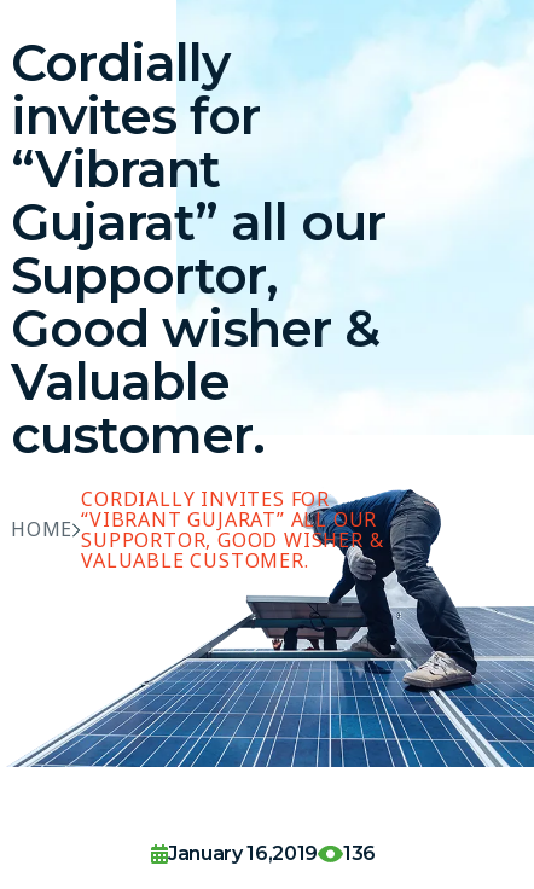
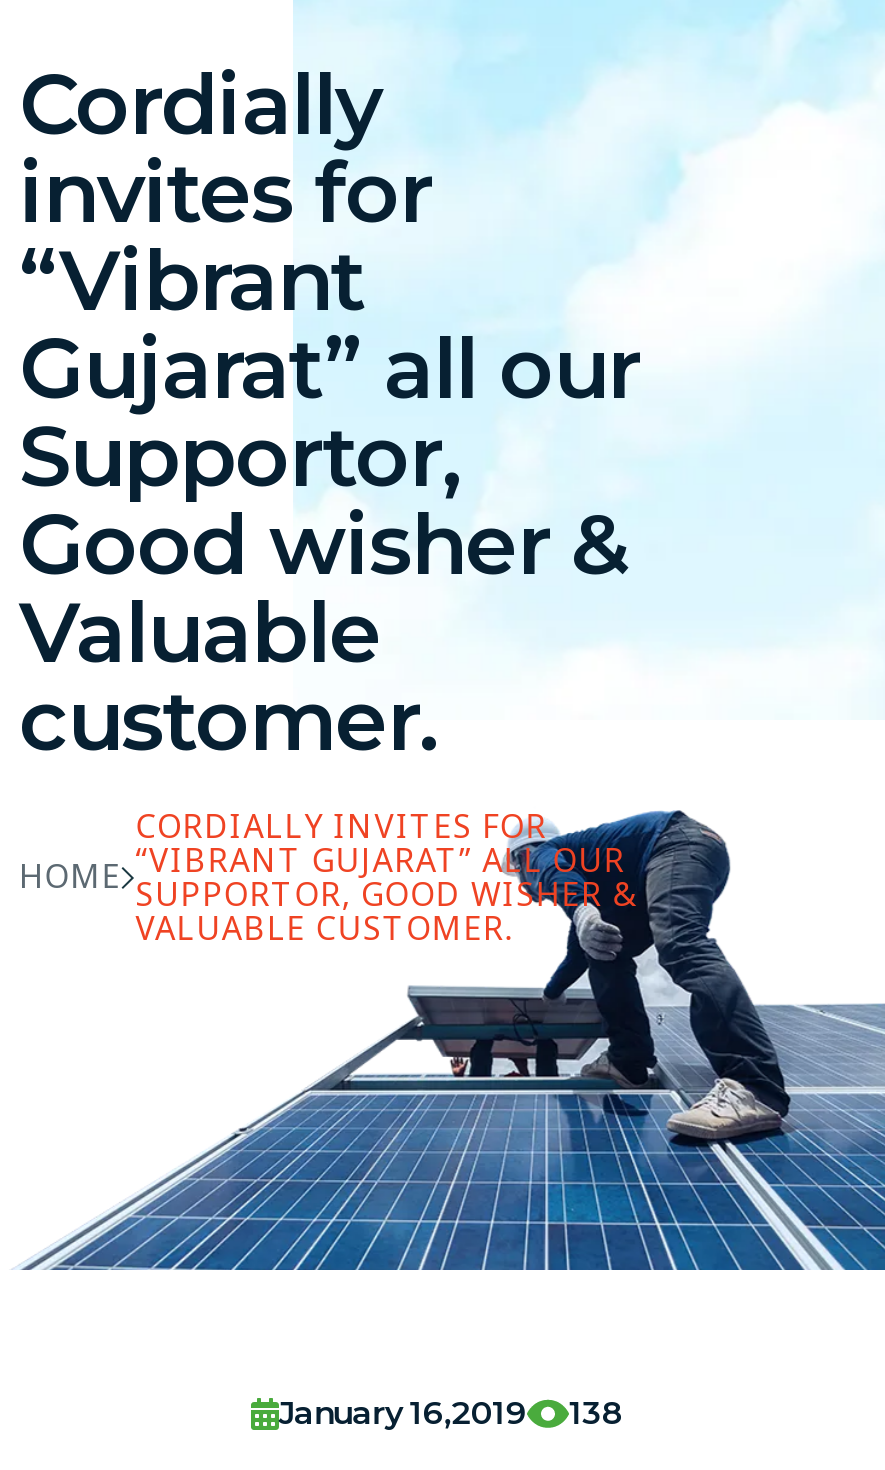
[168,842,376,865] January 16,2019 136 -> [279,1394,623,1432] January 16,2019 138

